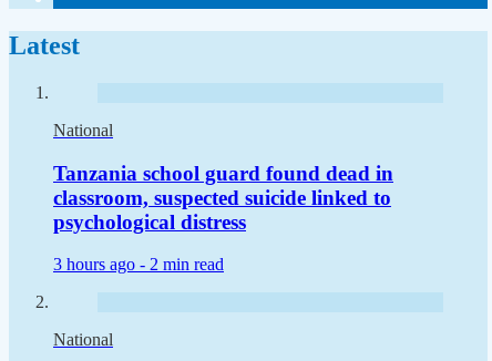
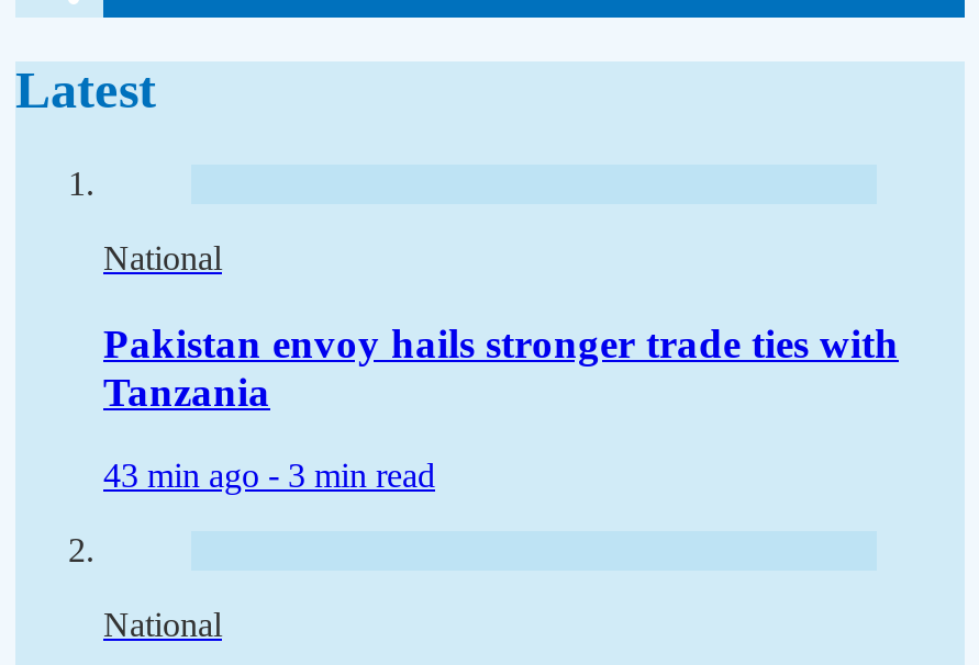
[53,161,393,233] Tanzania school guard found dead in | classroom, suspected suicide linked to | psychological distress -> [103,320,899,414] Pakistan envoy hails stronger trade ties with | Tanzania
[53,255,224,274] 3 hours ago - 2 min read -> [103,457,435,494] 43 min ago - 3 min read

